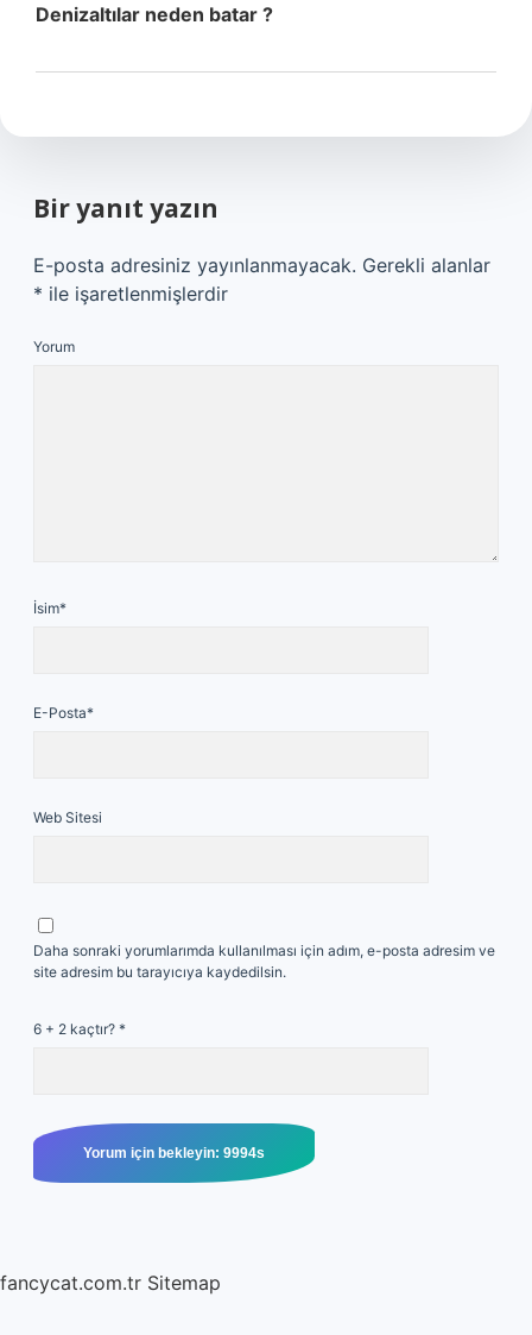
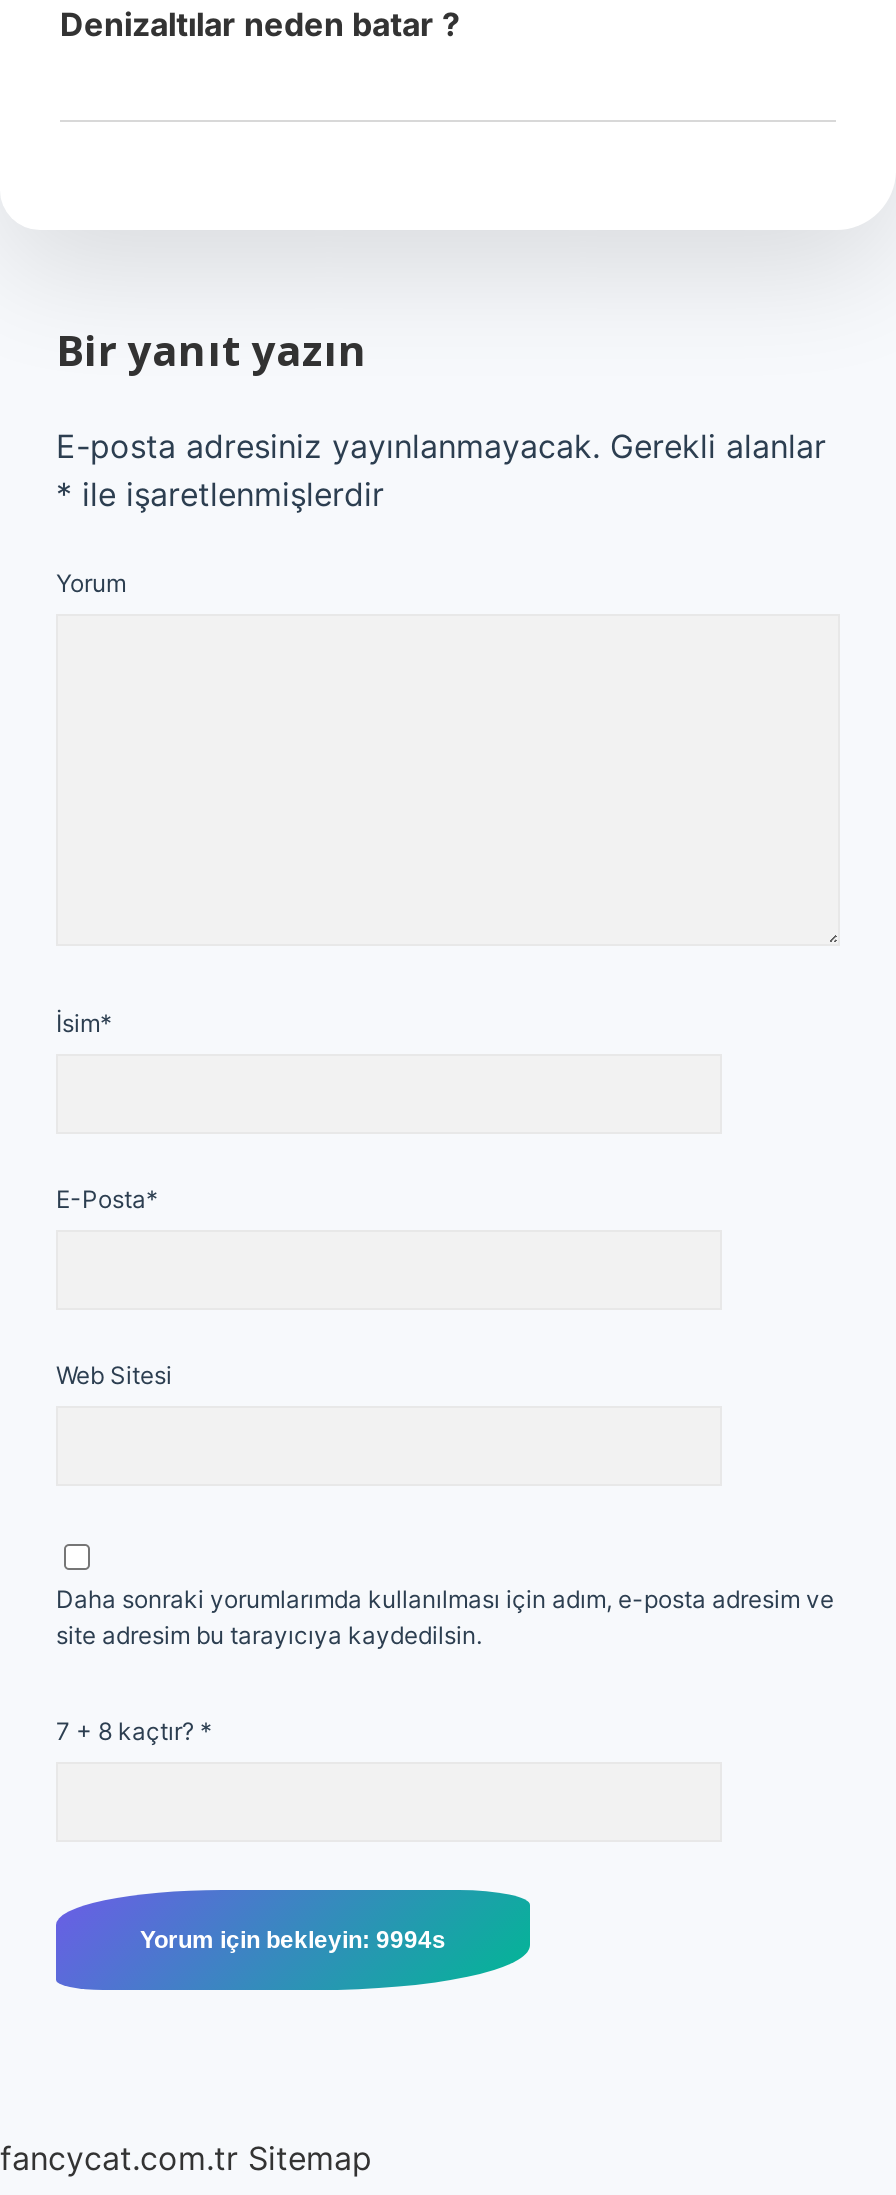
[33,1020,126,1038] 6 + 2 kaçtır? * -> [56,1716,212,1746] 7 + 8 kaçtır? *

